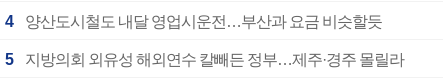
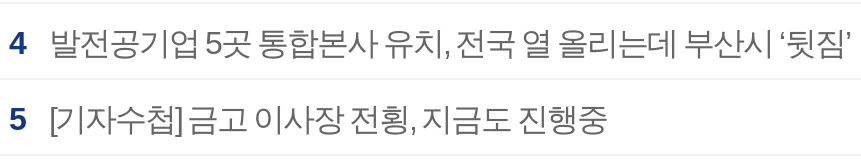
[25,13,382,30] 양산도시철도 내달 영업시운전…부산과 요금 비슷할듯 -> [49,26,851,60] 발전공기업 5곳 통합본사 유치, 전국 열 올리는데 부산시 ‘뒷짐’
[25,51,404,68] 지방의회 외유성 해외연수 칼빼든 정부…제주·경주 몰릴라 -> [49,102,607,136] [기자수첩] 금고 이사장 전횡, 지금도 진행중

